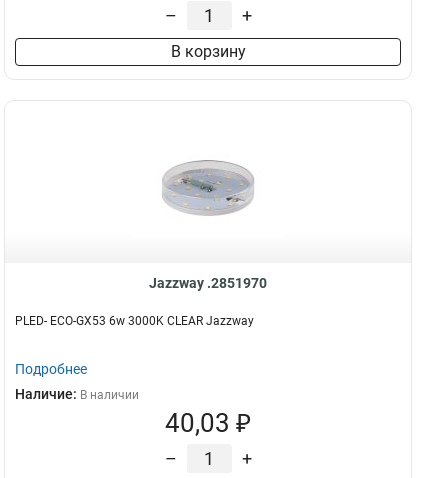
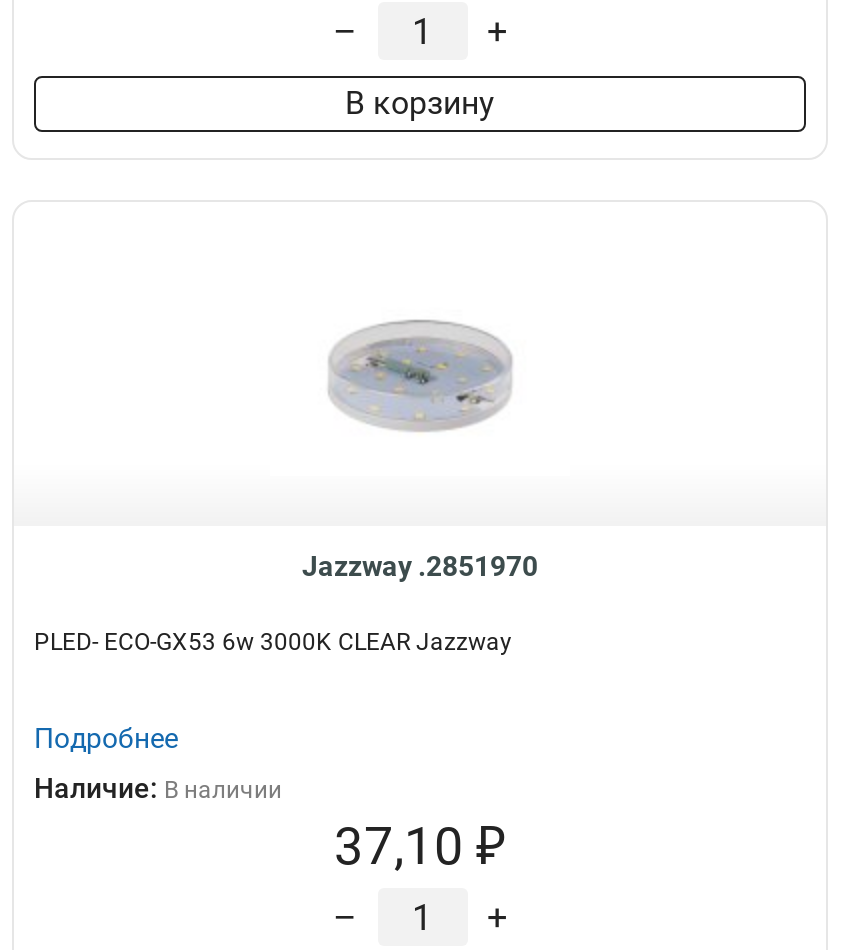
[165,408,251,438] 40,03 ₽ -> [334,816,506,876] 37,10 ₽

